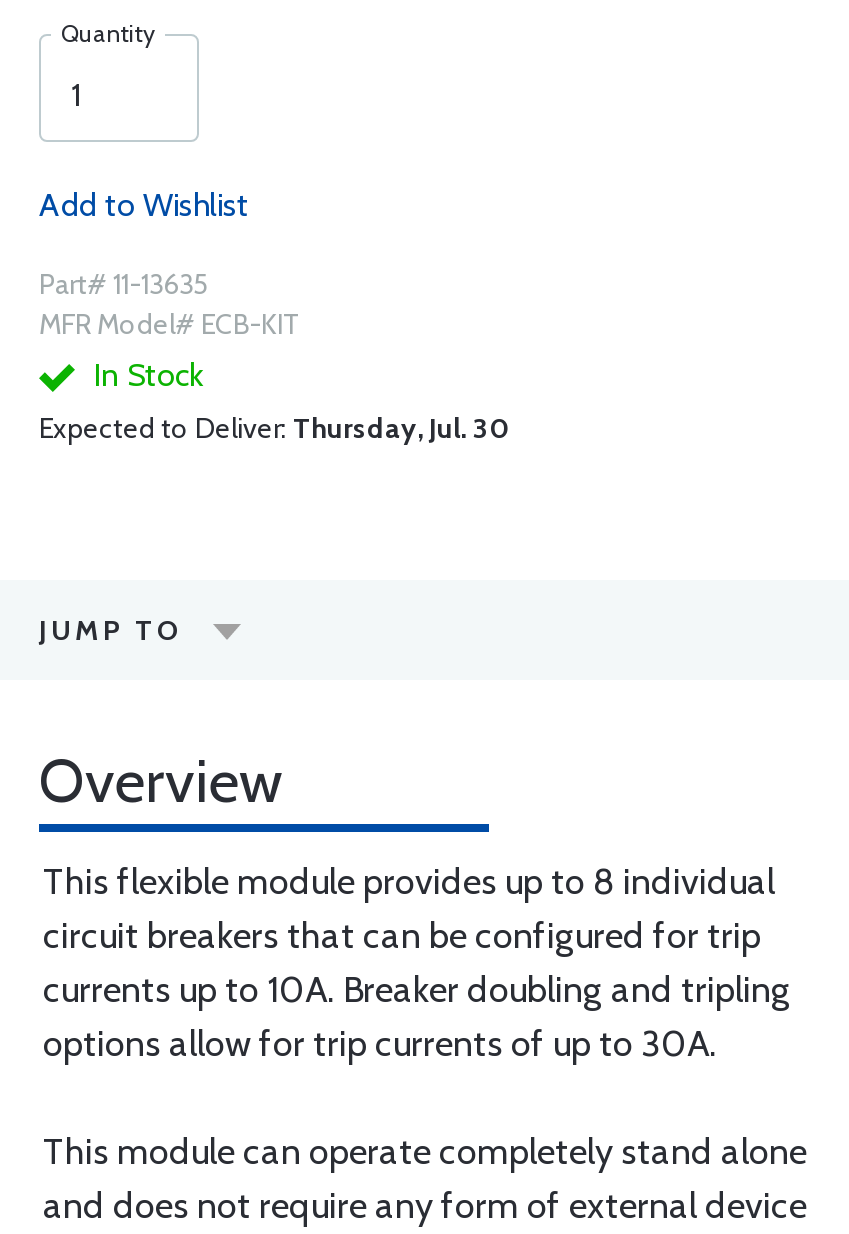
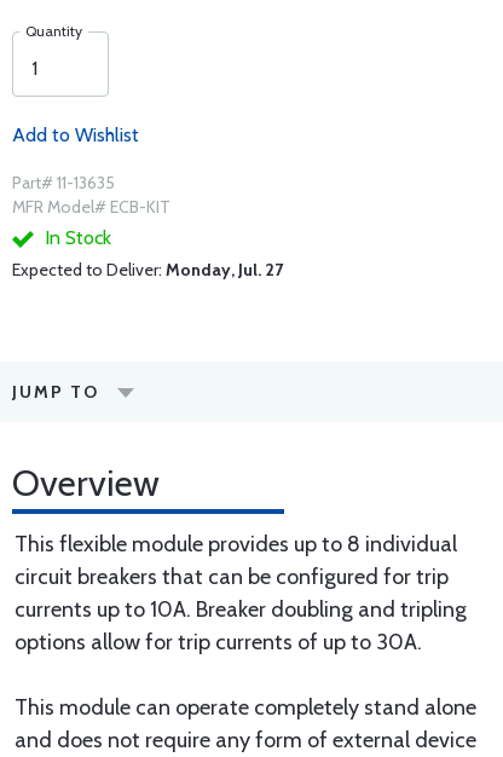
[39,410,509,446] Expected to Deliver: Thursday, Jul. 30 -> [12,259,283,281] Expected to Deliver: Monday, Jul. 27

